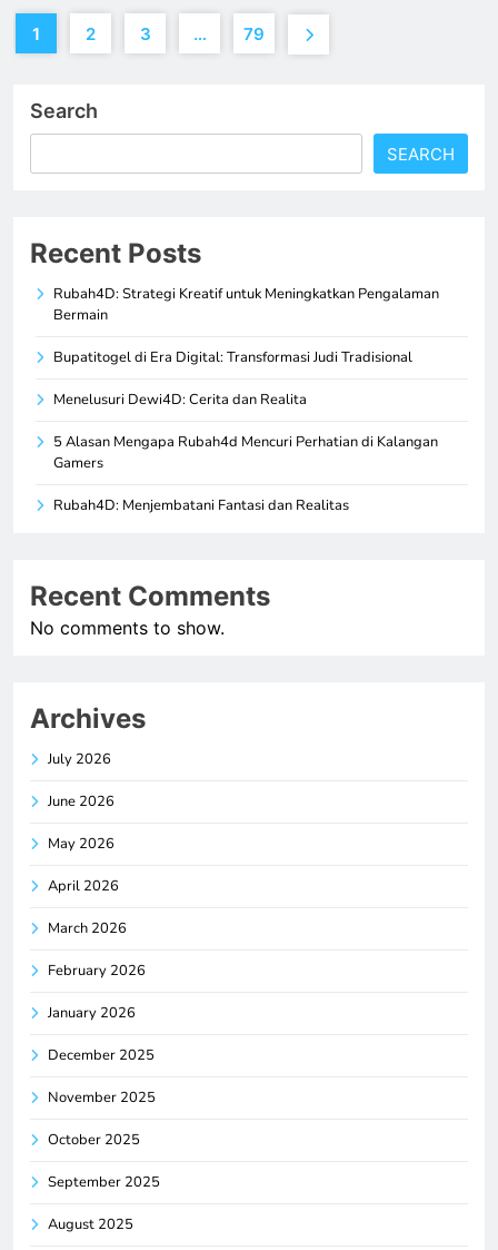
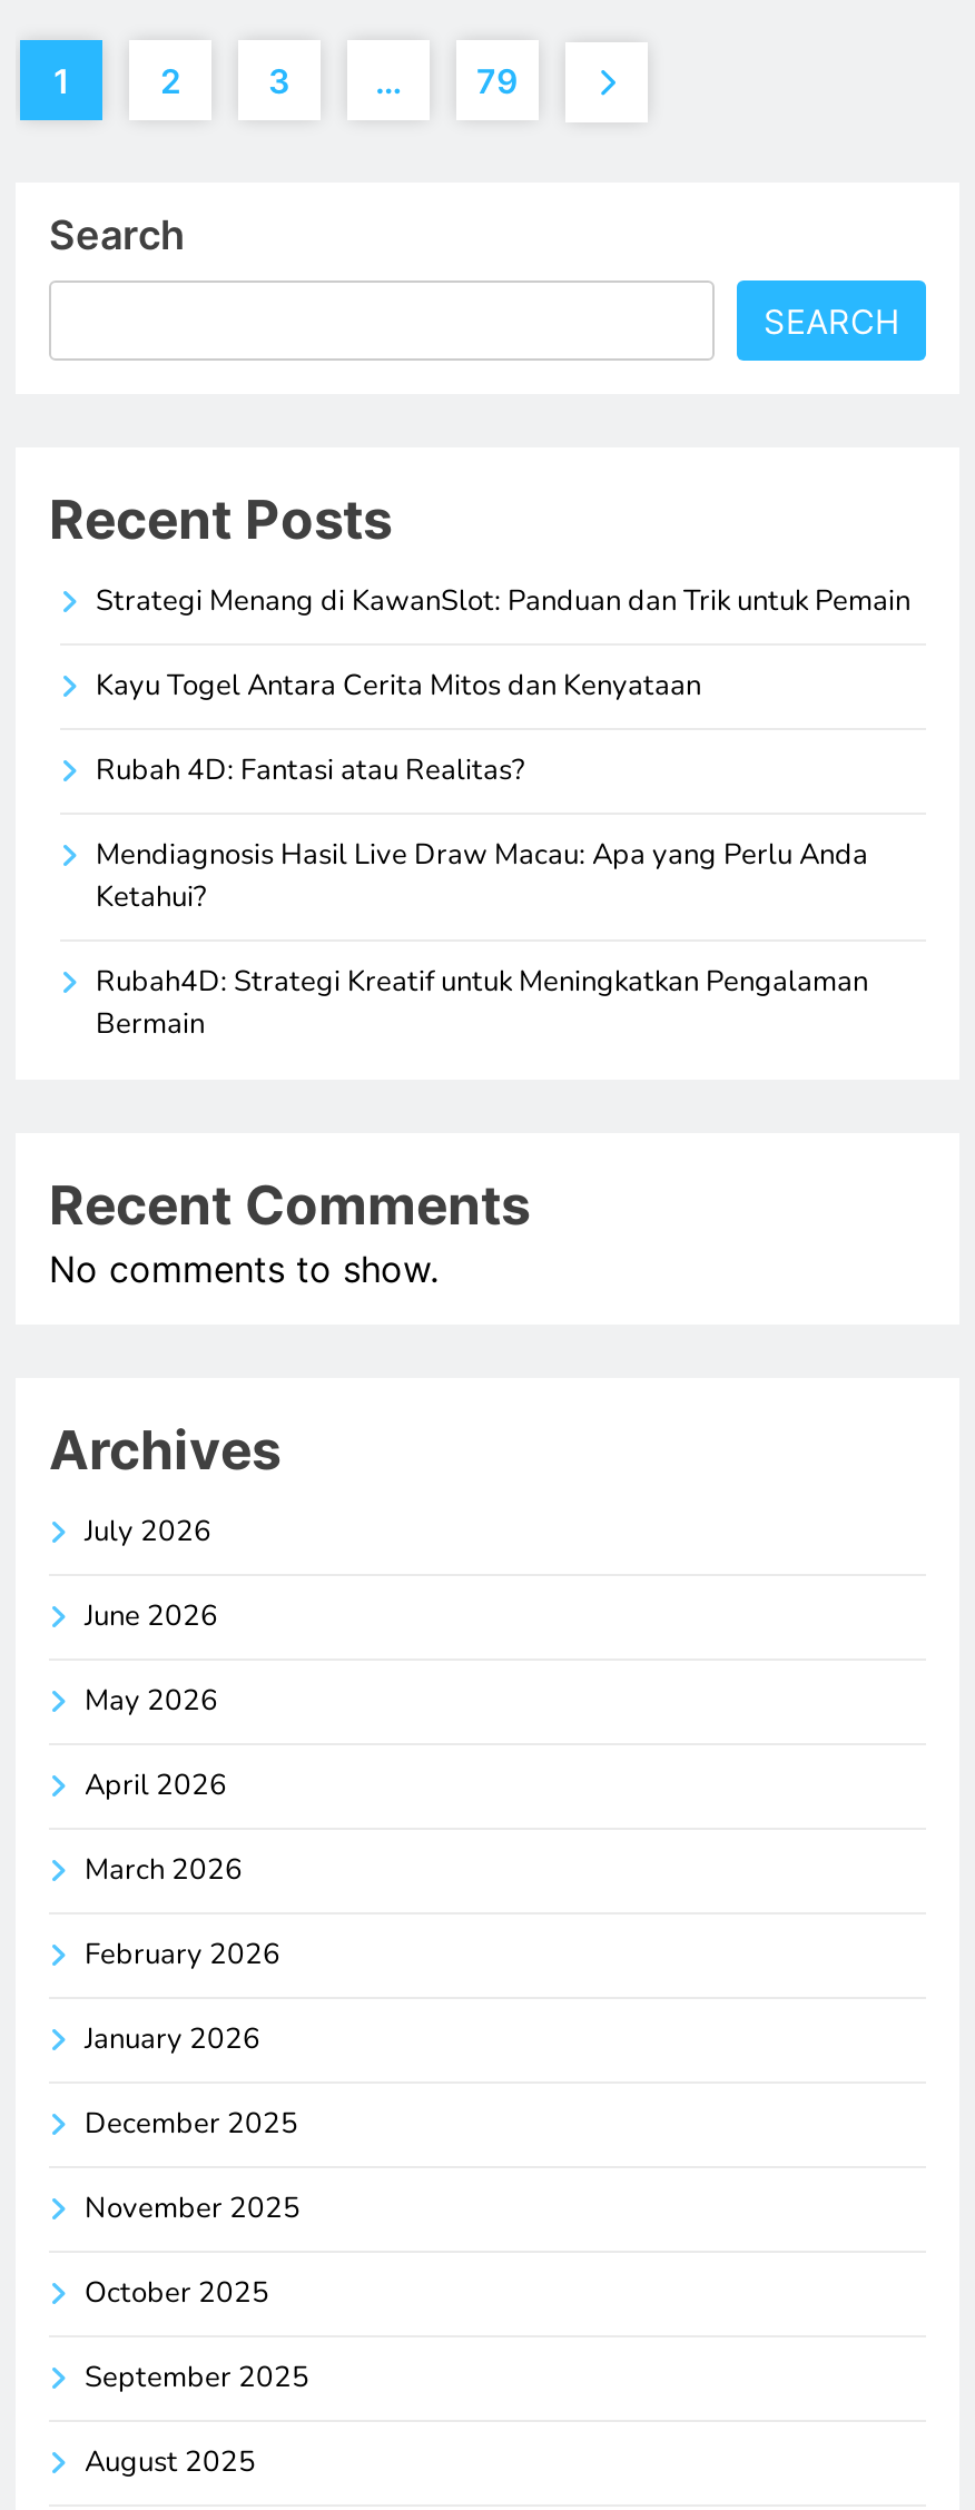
none -> [96,580,910,916] Strategi Menang di KawanSlot: Panduan dan Trik untuk Pemain | Kayu Togel Antara Cerita Mitos dan Kenyataan | Rubah 4D: Fantasi atau Realitas? | Mendiagnosis Hasil Live Draw Macau: Apa yang Perlu Anda | Ketahui?
moved [53,283,439,325] -> [96,961,868,1043]: Rubah4D: Strategi Kreatif untuk Meningkatkan Pengalaman | Bermain
[53,347,438,515] Bupatitogel di Era Digital: Transformasi Judi Tradisional | Menelusuri Dewi4D: Cerita dan Realita | 5 Alasan Mengapa Rubah4d Mencuri Perhatian di Kalangan | Gamers | Rubah4D: Menjembatani Fantasi dan Realitas -> none

